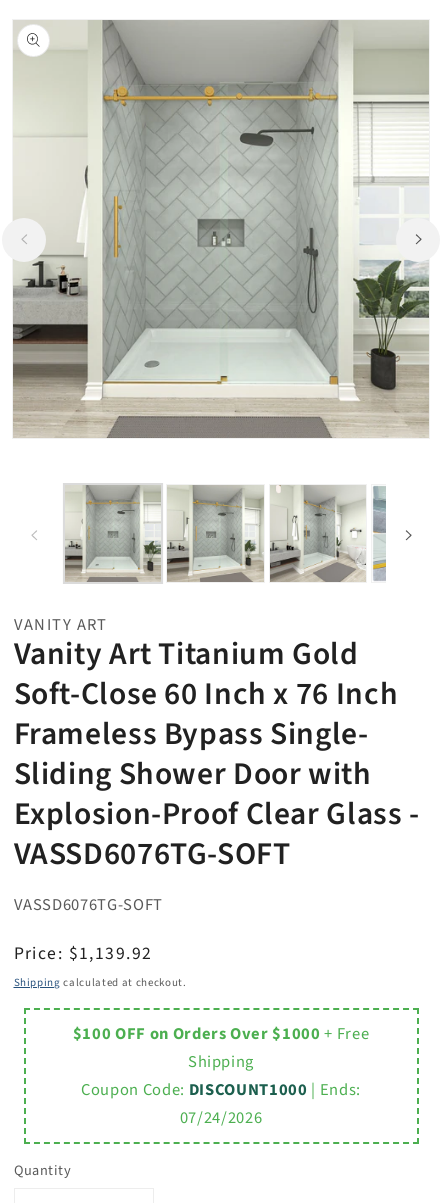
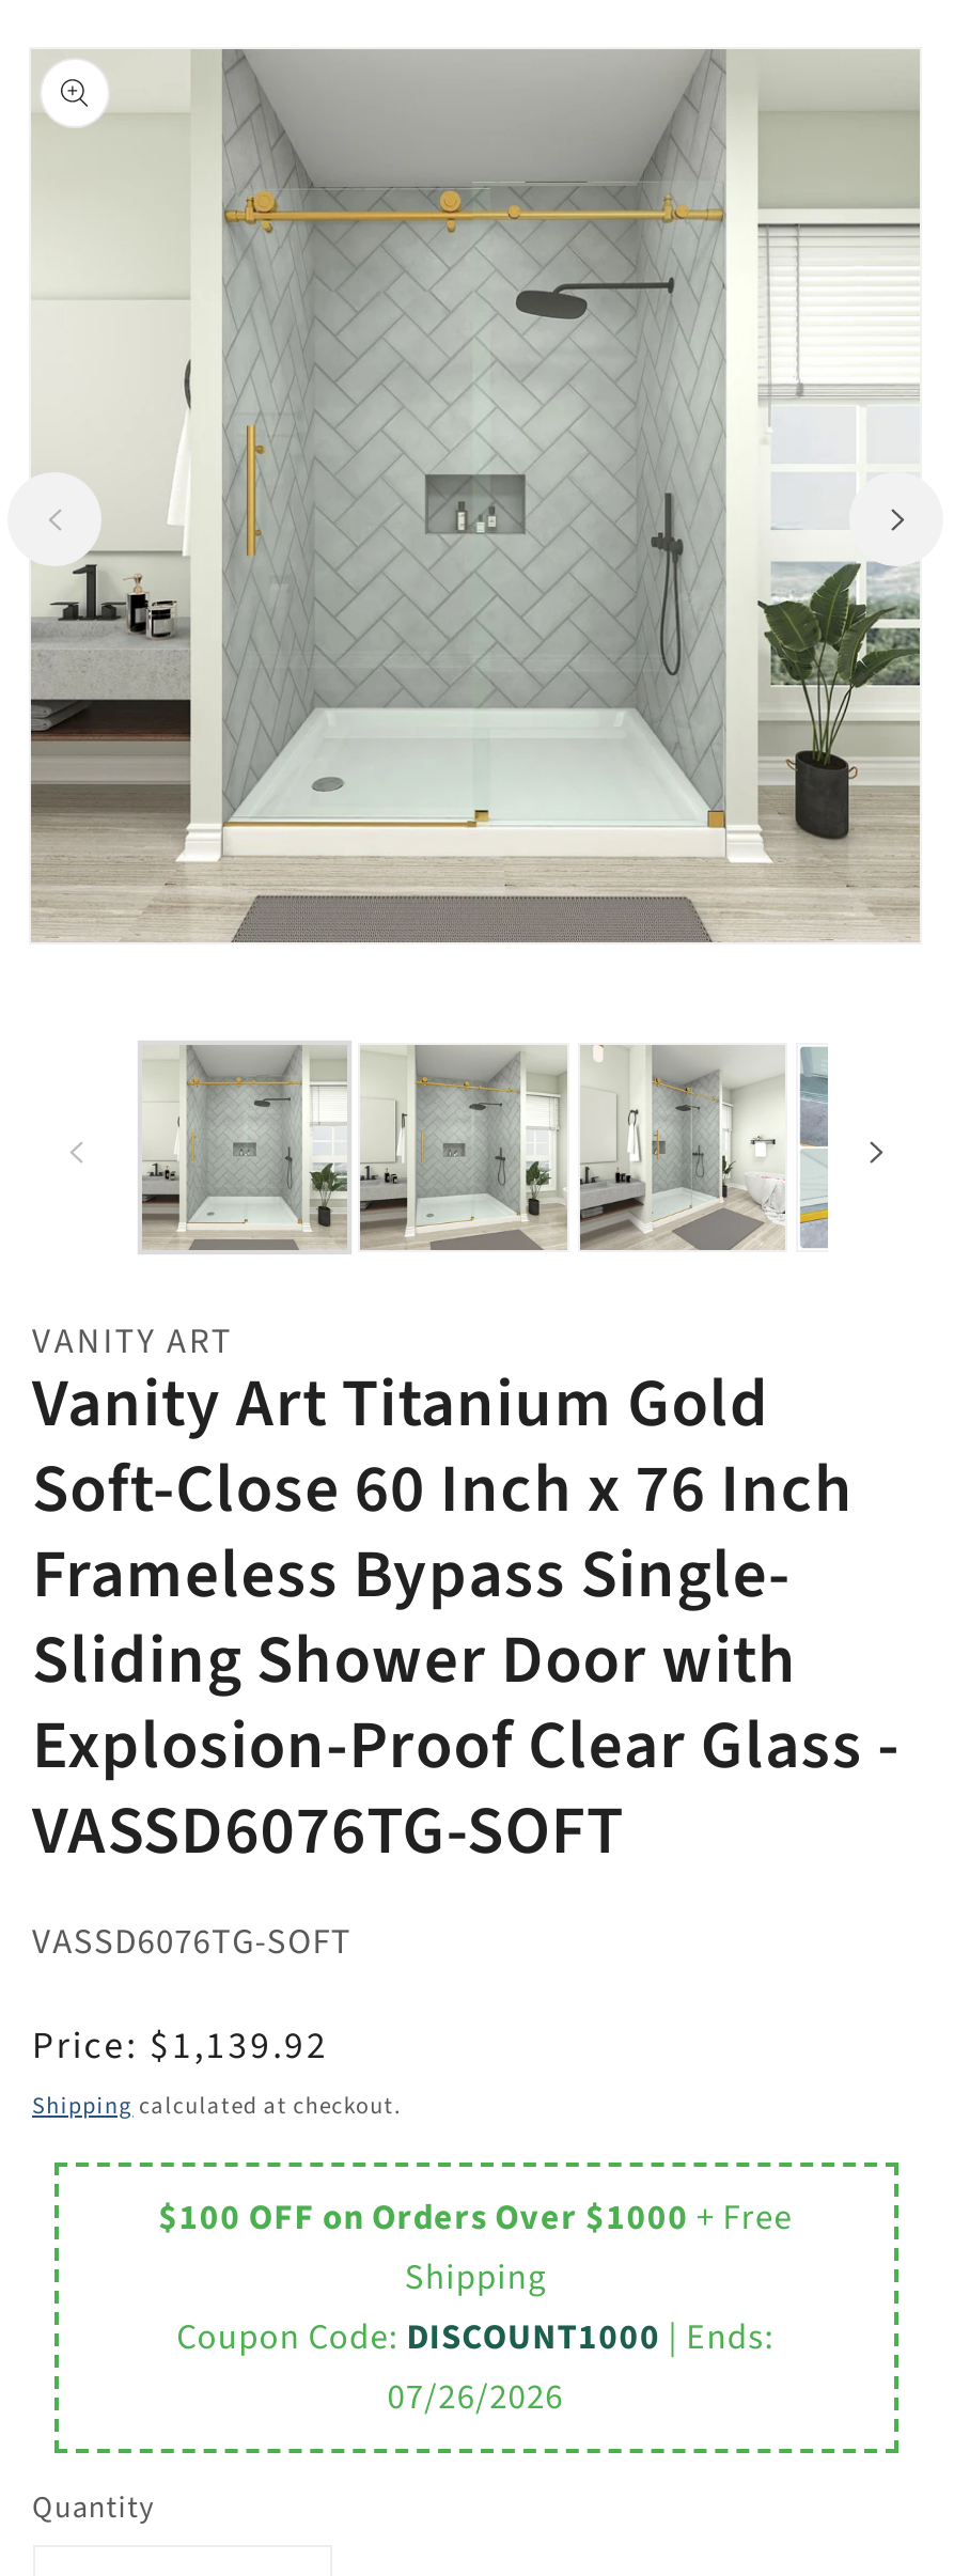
[180,1106,262,1130] 07/24/2026 -> [387,2372,564,2423] 07/26/2026

